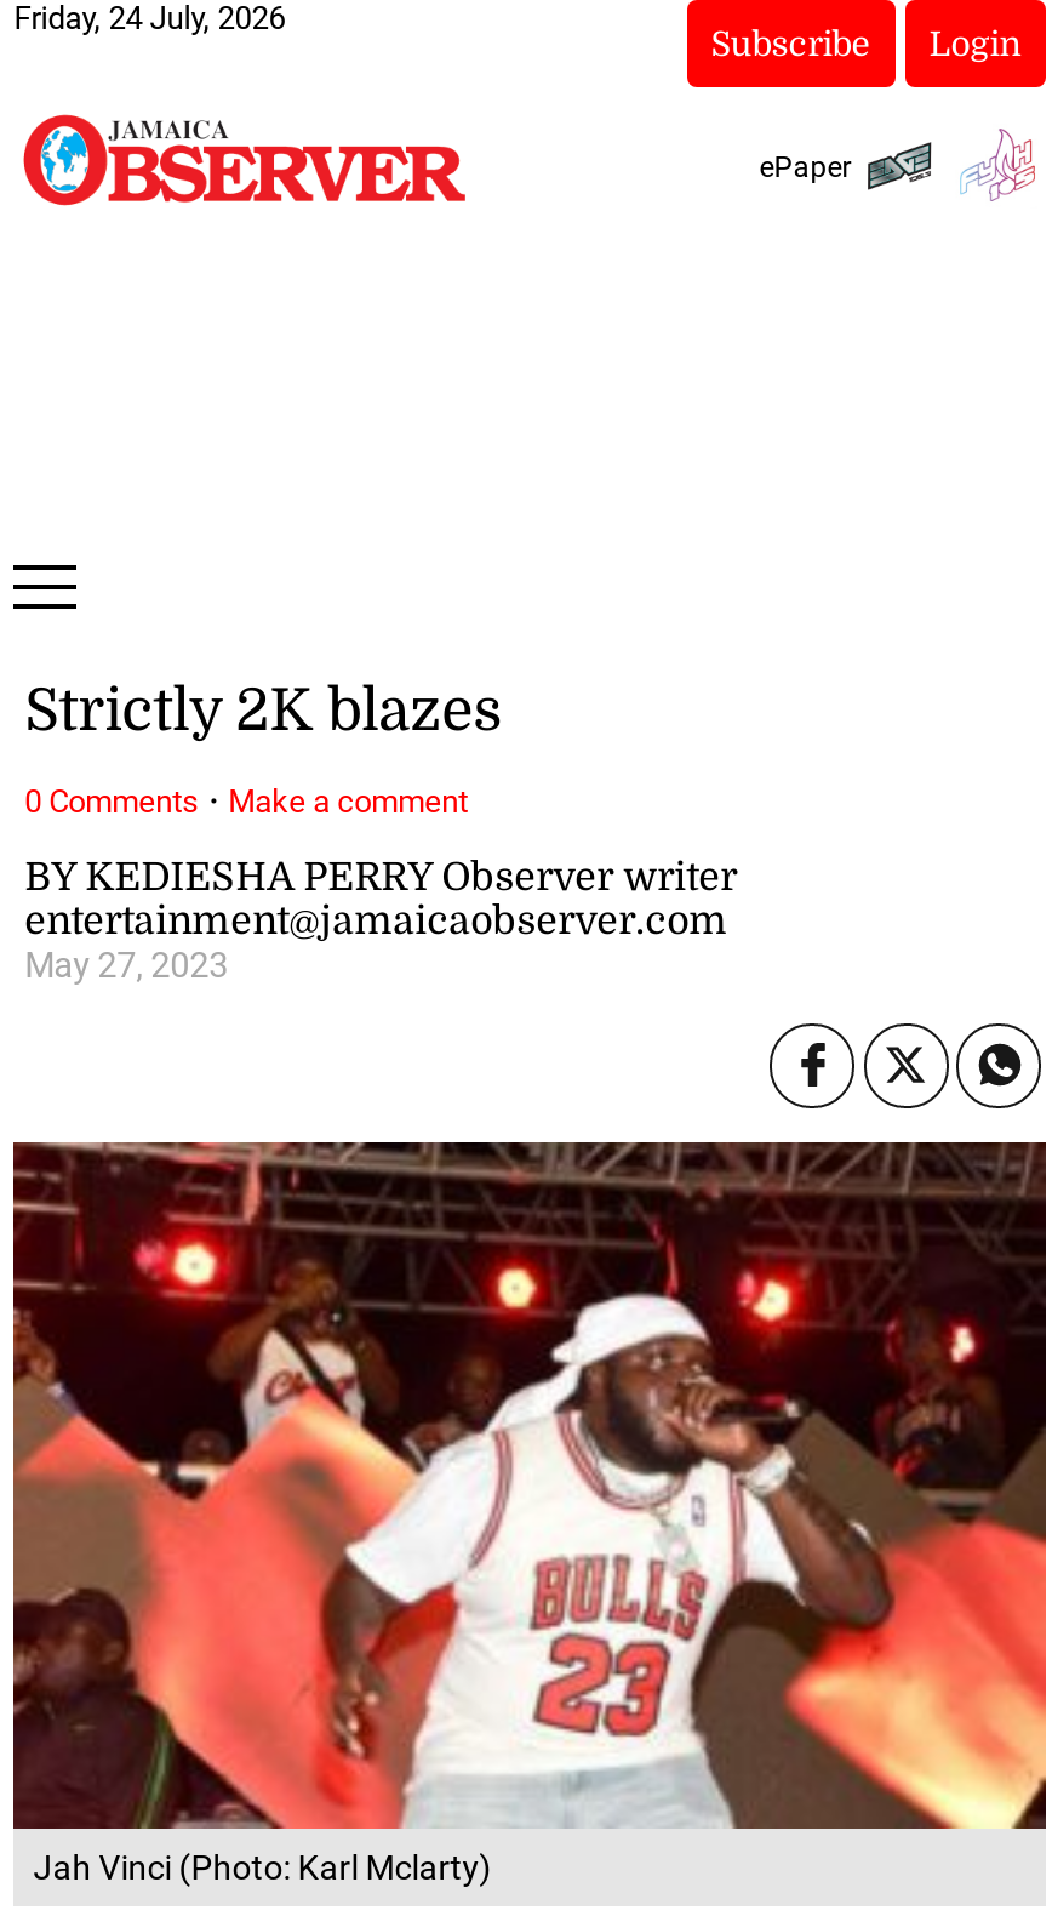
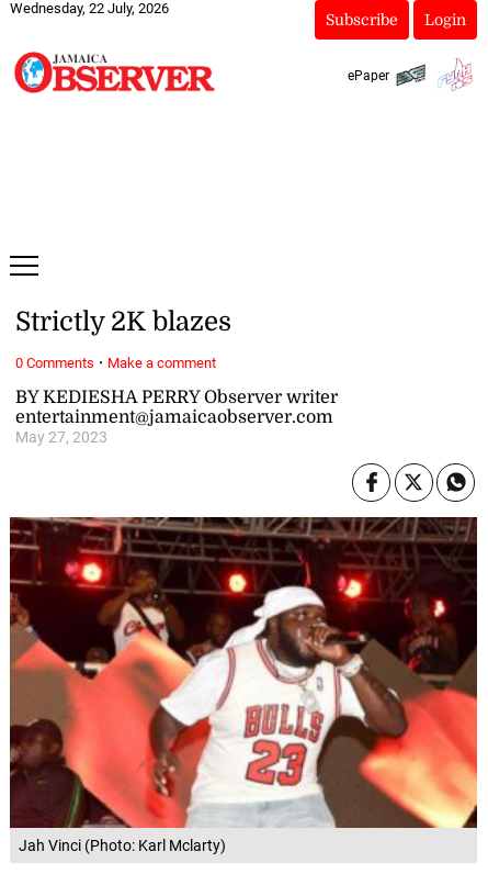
[14,0,285,36] Friday, 24 July, 2026 -> [10,0,169,16] Wednesday, 22 July, 2026

